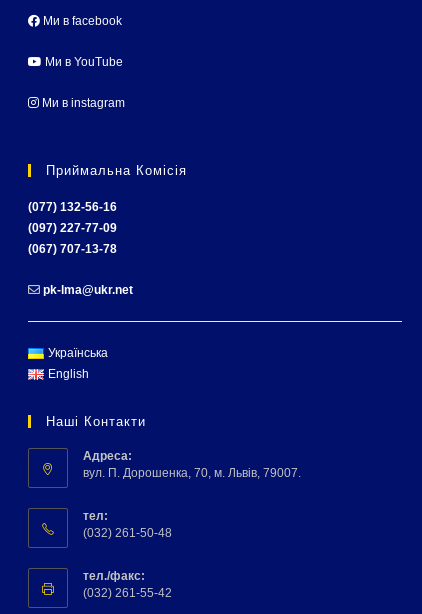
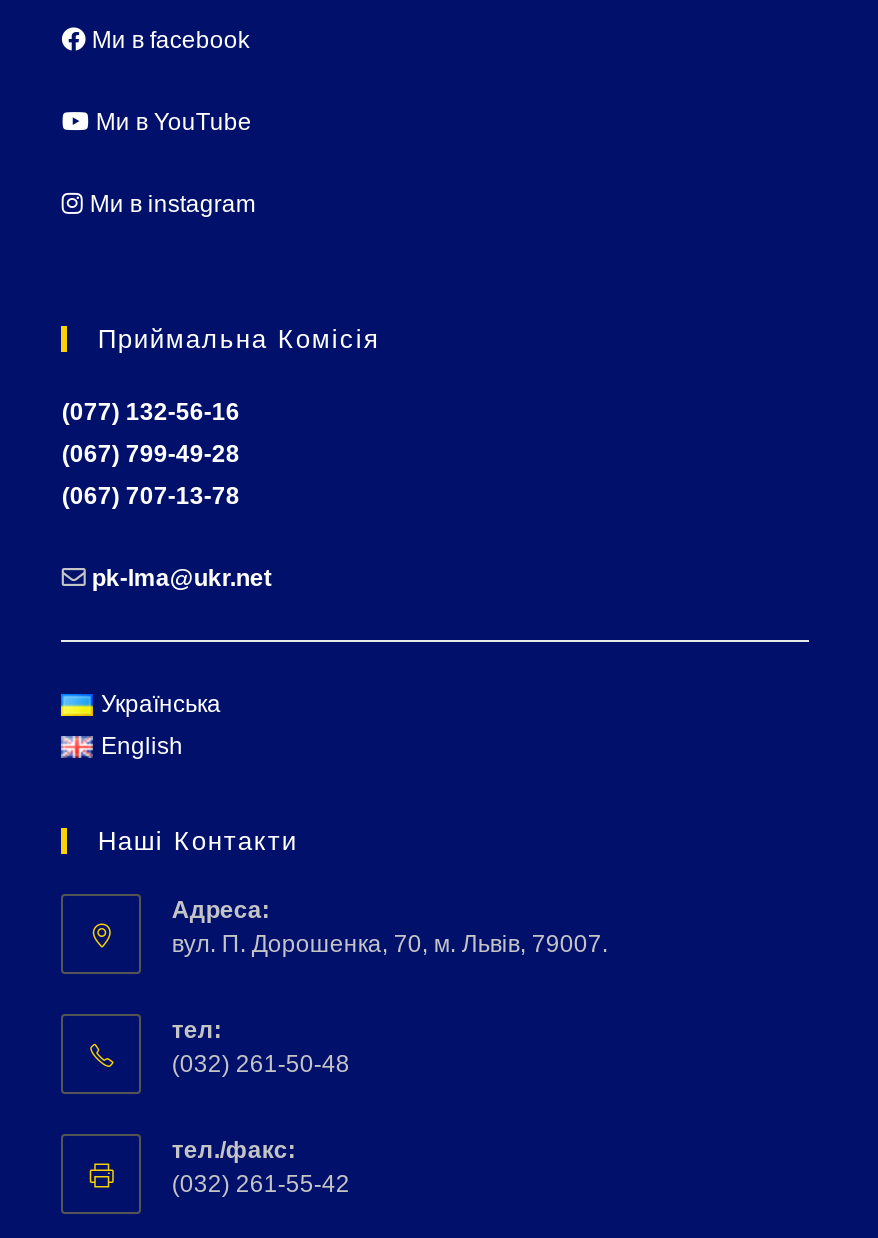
[28,221,117,235] (097) 227-77-09 -> [62,440,240,468] (067) 799-49-28

